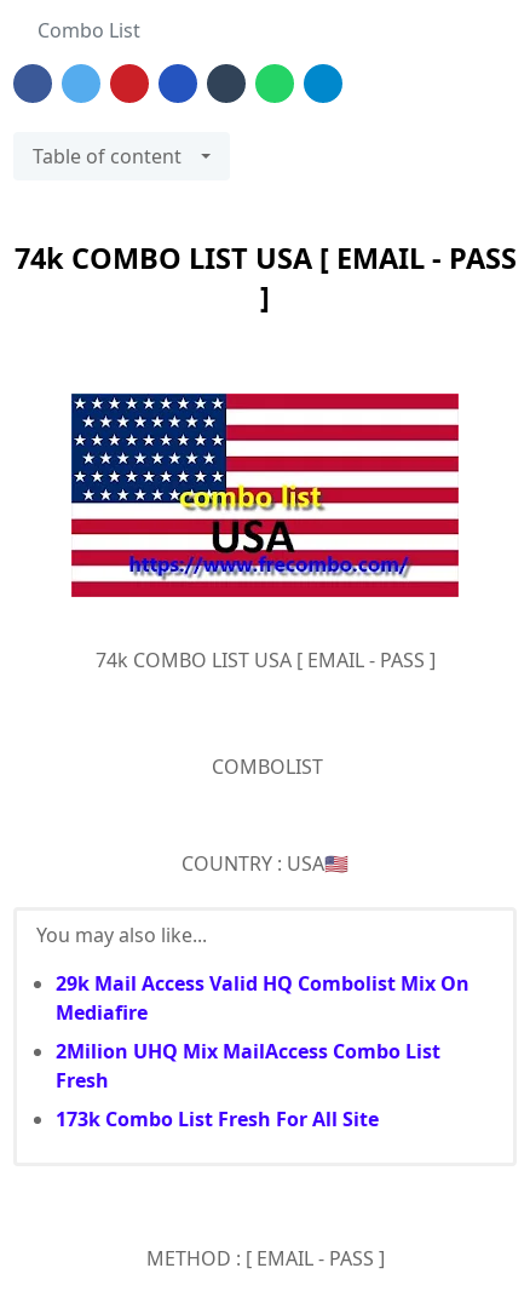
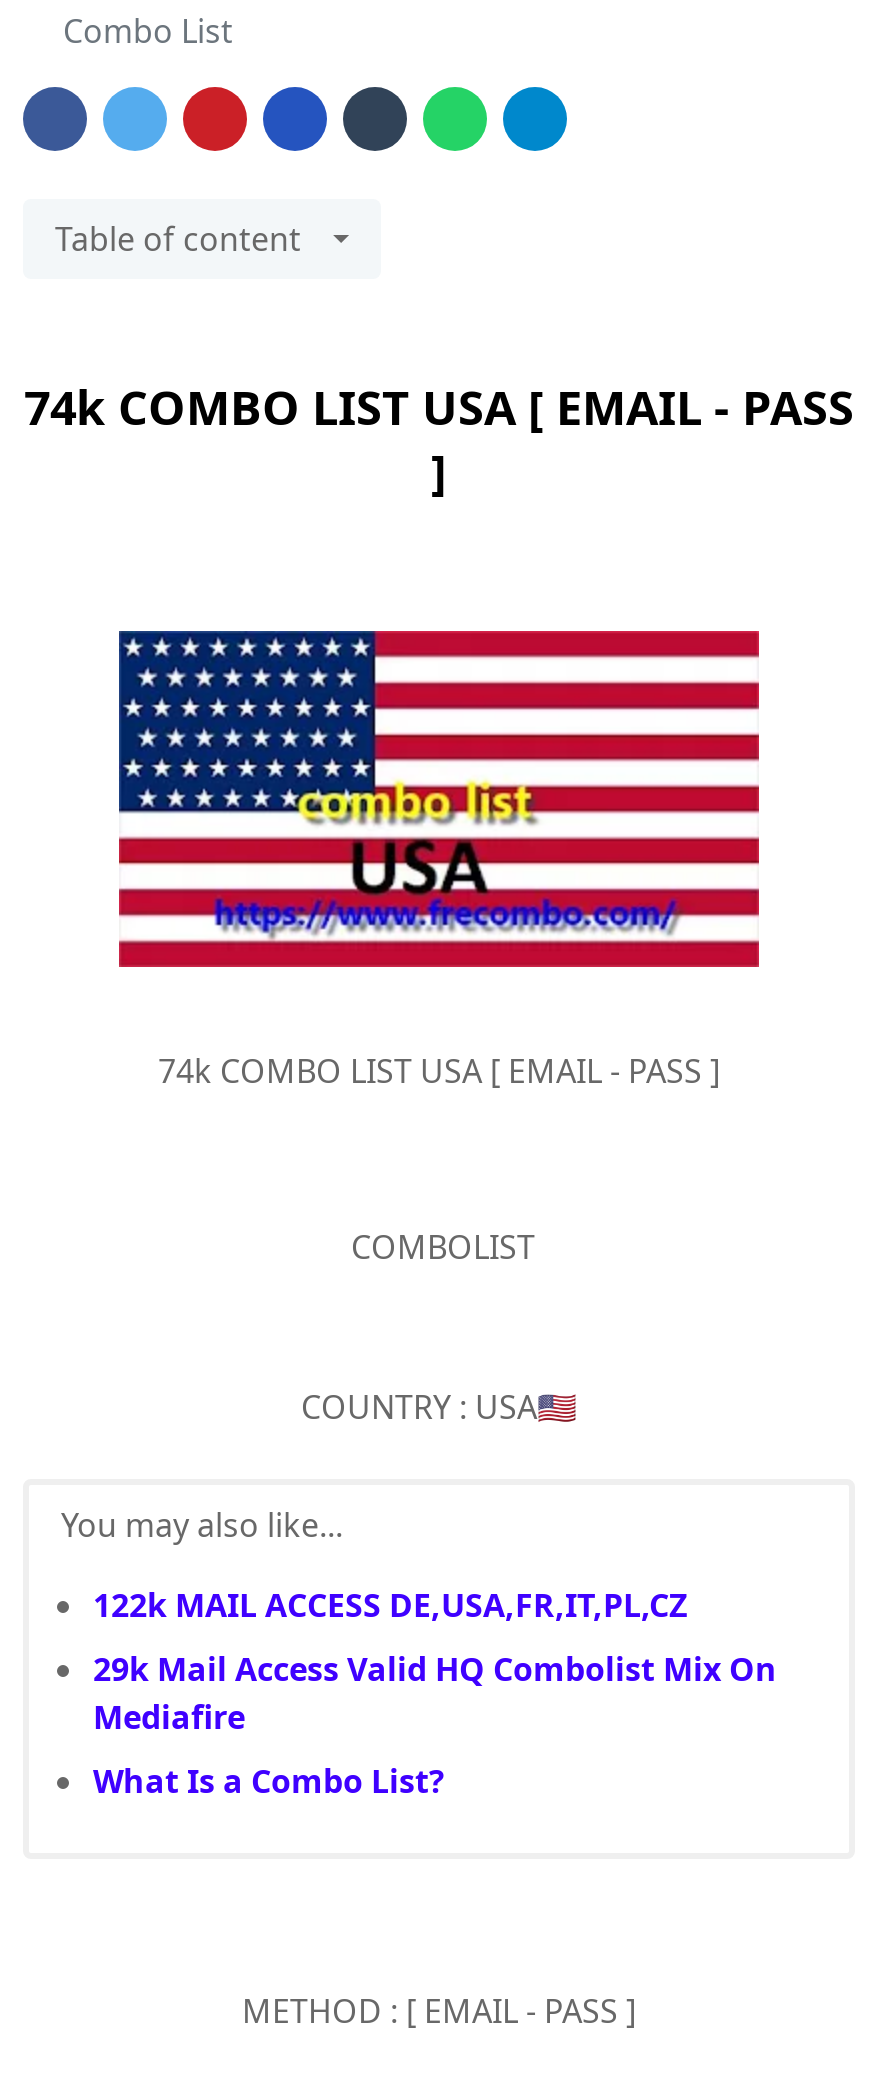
none -> [93,1582,687,1626] 122k MAIL ACCESS DE,USA,FR,IT,PL,CZ
moved [56,970,469,1025] -> [93,1646,777,1738]: 29k Mail Access Valid HQ Combolist Mix On | Mediafire
[56,1037,440,1132] 2Milion UHQ Mix MailAccess Combo List | Fresh | 173k Combo List Fresh For All Site -> [93,1758,445,1802] What Is a Combo List?

